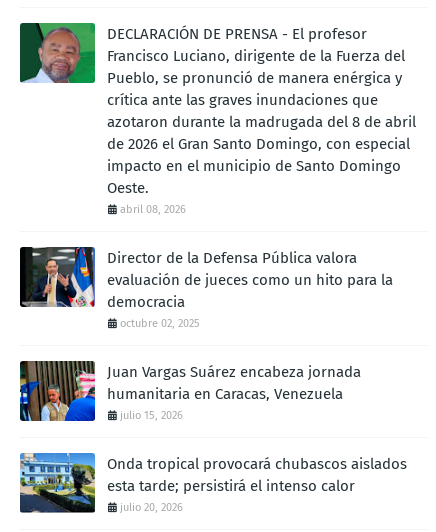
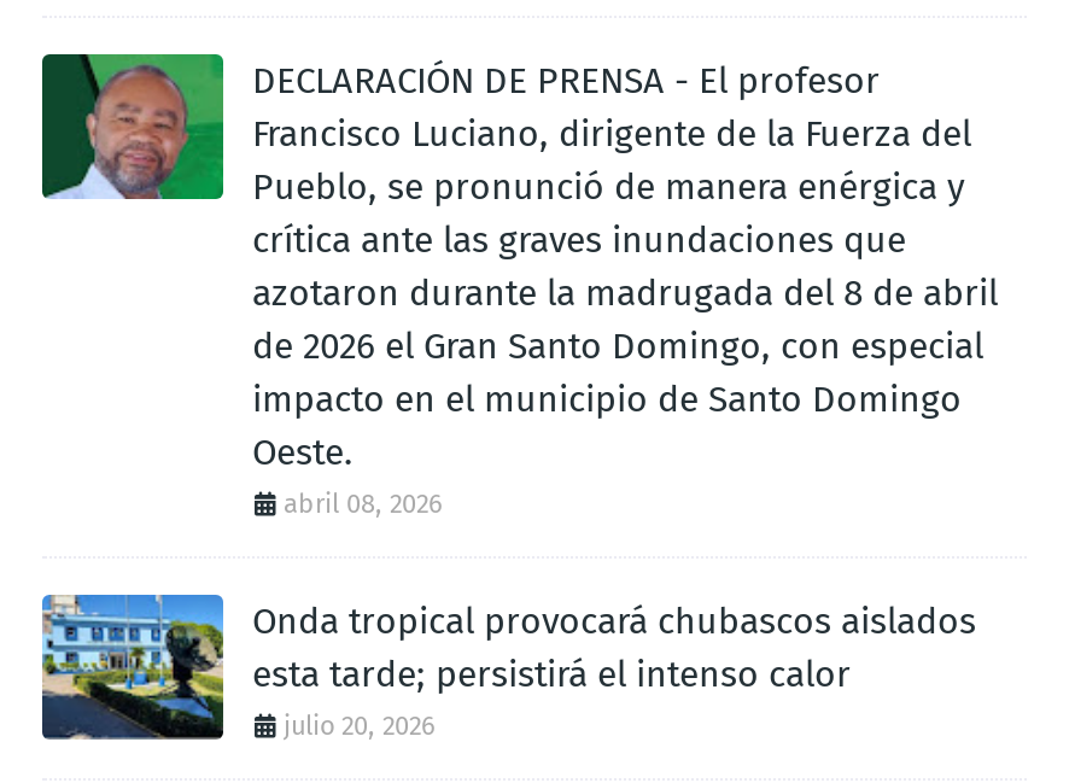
[20,246,393,422] [image] | Director de la Defensa Pública valora | evaluación de jueces como un hito para la | democracia | octubre 02, 2025 | Juan Vargas Suárez encabeza jornada | humanitaria en Caracas, Venezuela | julio 15, 2026 -> none
[19,360,96,422] [image] -> none

